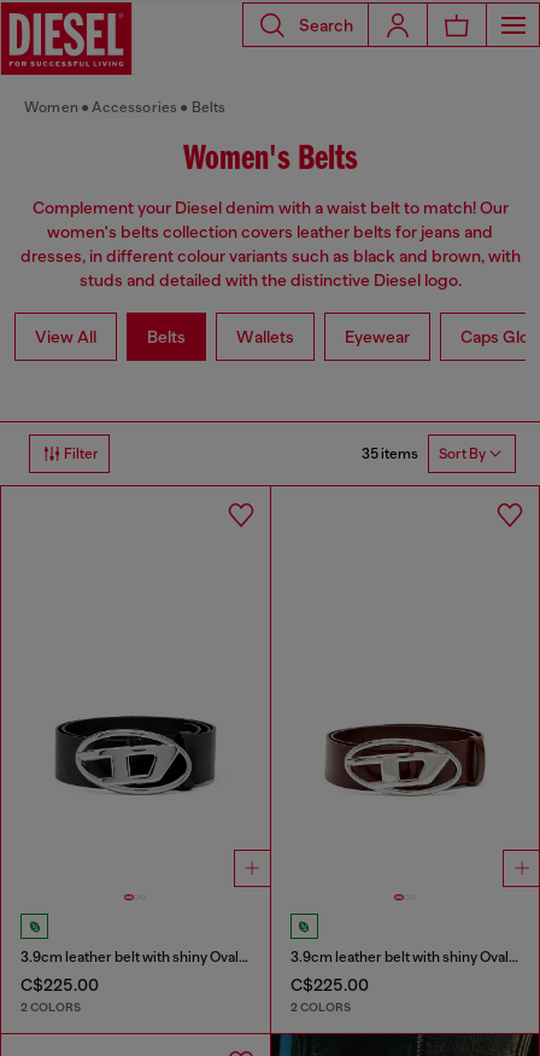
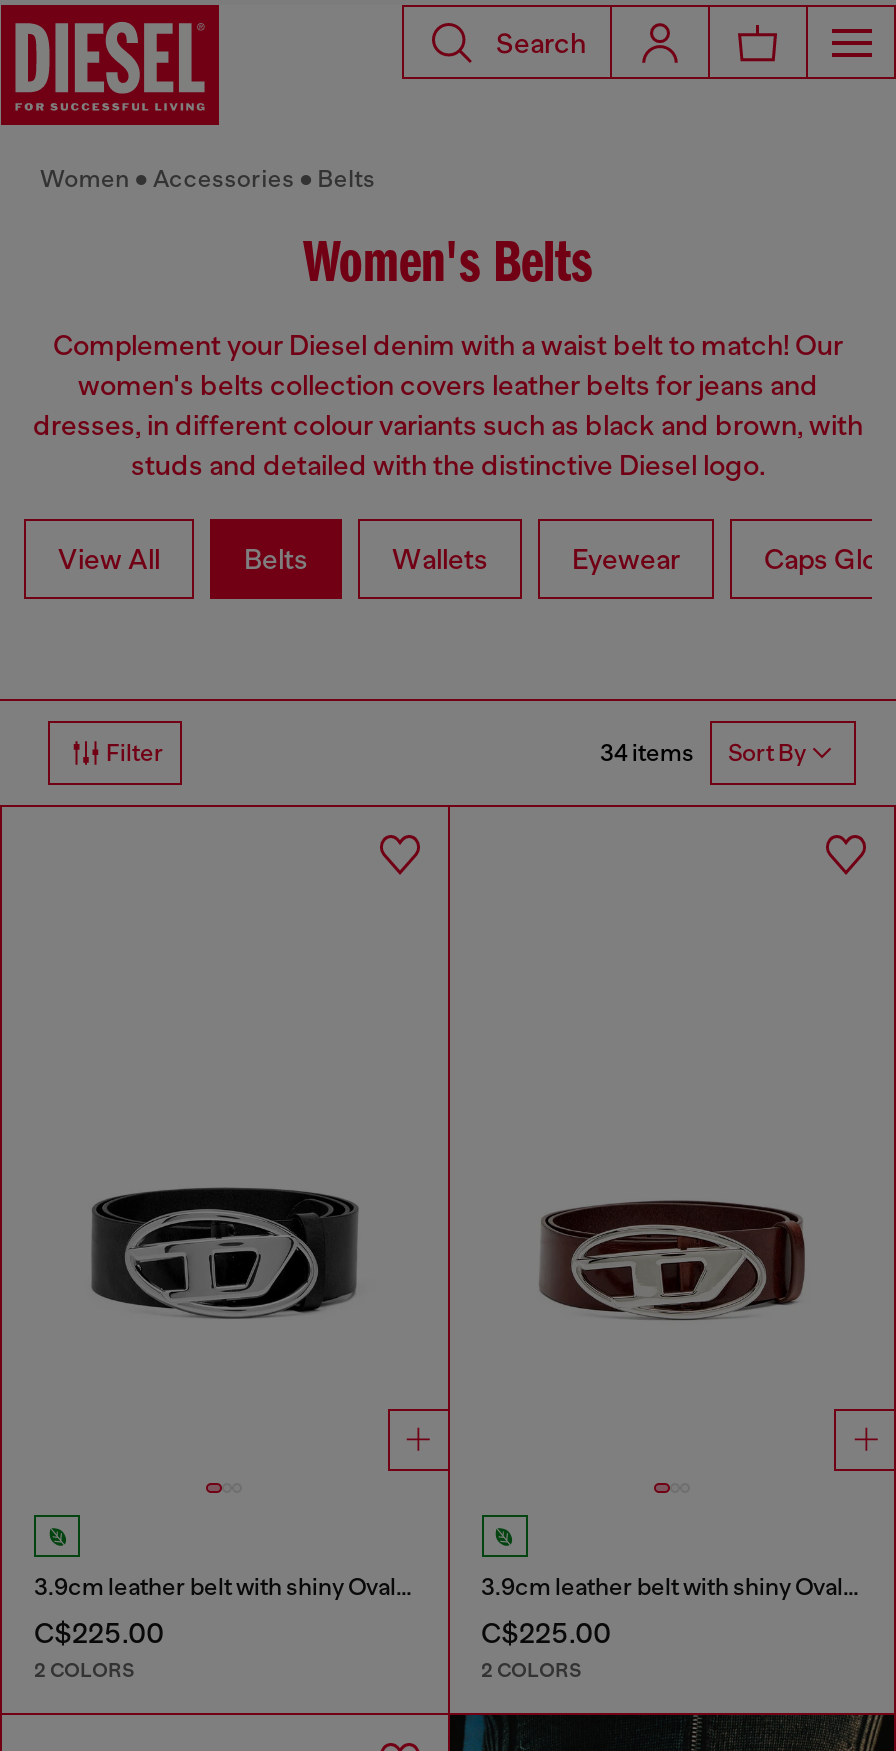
[362,445,486,463] 35 items Sort By -> [600,739,806,768] 34 items Sort By

